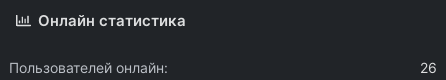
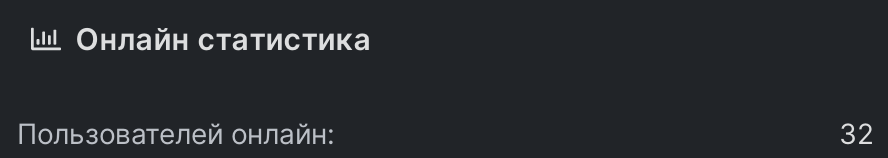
[420,59,437,76] 26 -> [839,116,873,150] 32

